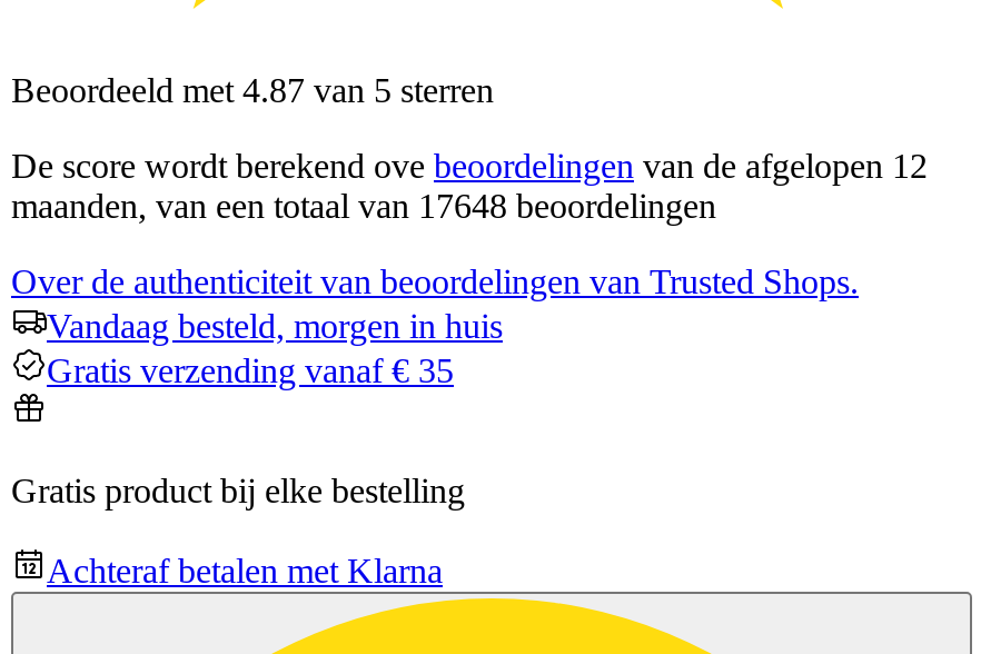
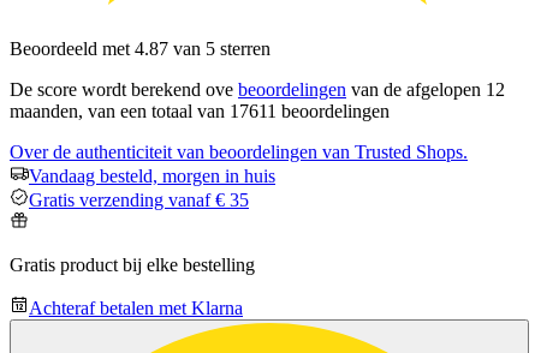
[11,187,716,225] maanden, van een totaal van 17648 beoordelingen -> [10,101,390,121] maanden, van een totaal van 17611 beoordelingen

